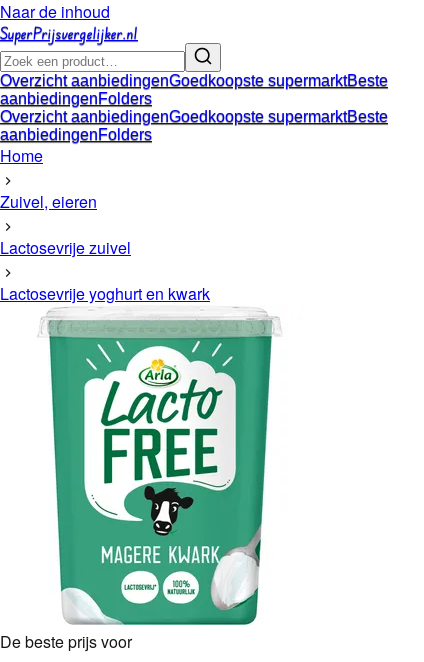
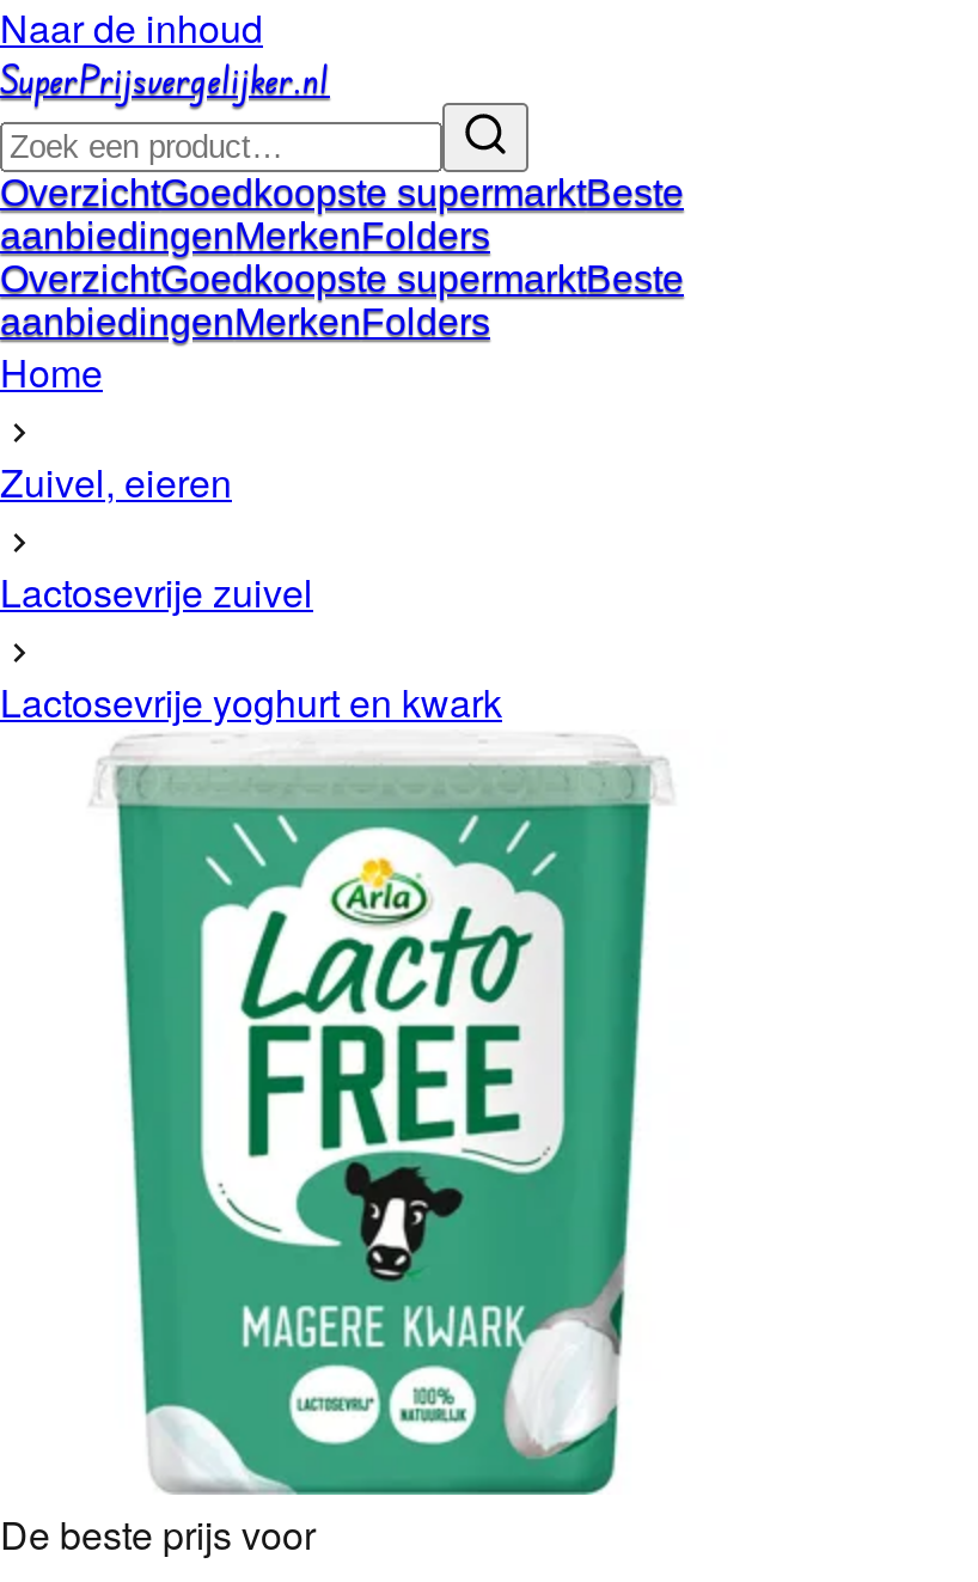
[0,72,388,143] Overzicht aanbiedingenGoedkoopste supermarktBeste | aanbiedingenFolders | Overzicht aanbiedingenGoedkoopste supermarktBeste | aanbiedingenFolders -> [0,172,684,342] OverzichtGoedkoopste supermarktBeste | aanbiedingenMerkenFolders | OverzichtGoedkoopste supermarktBeste | aanbiedingenMerkenFolders

